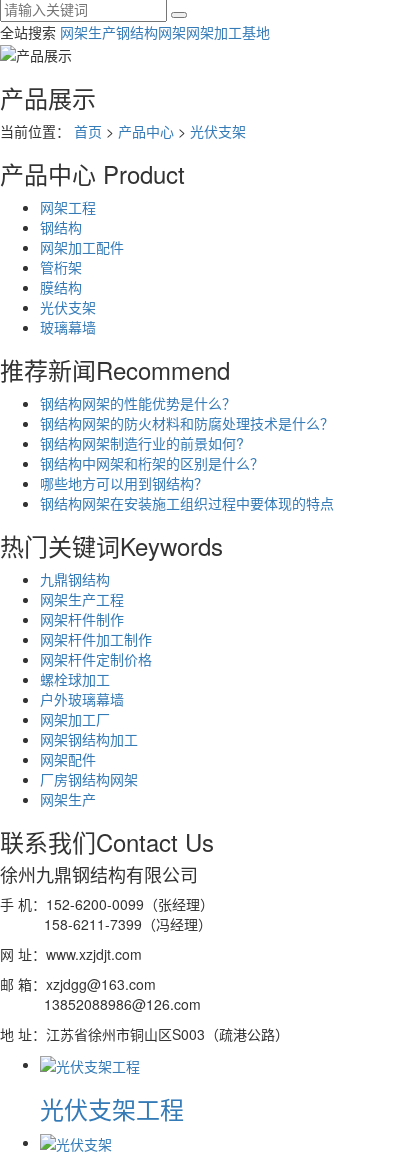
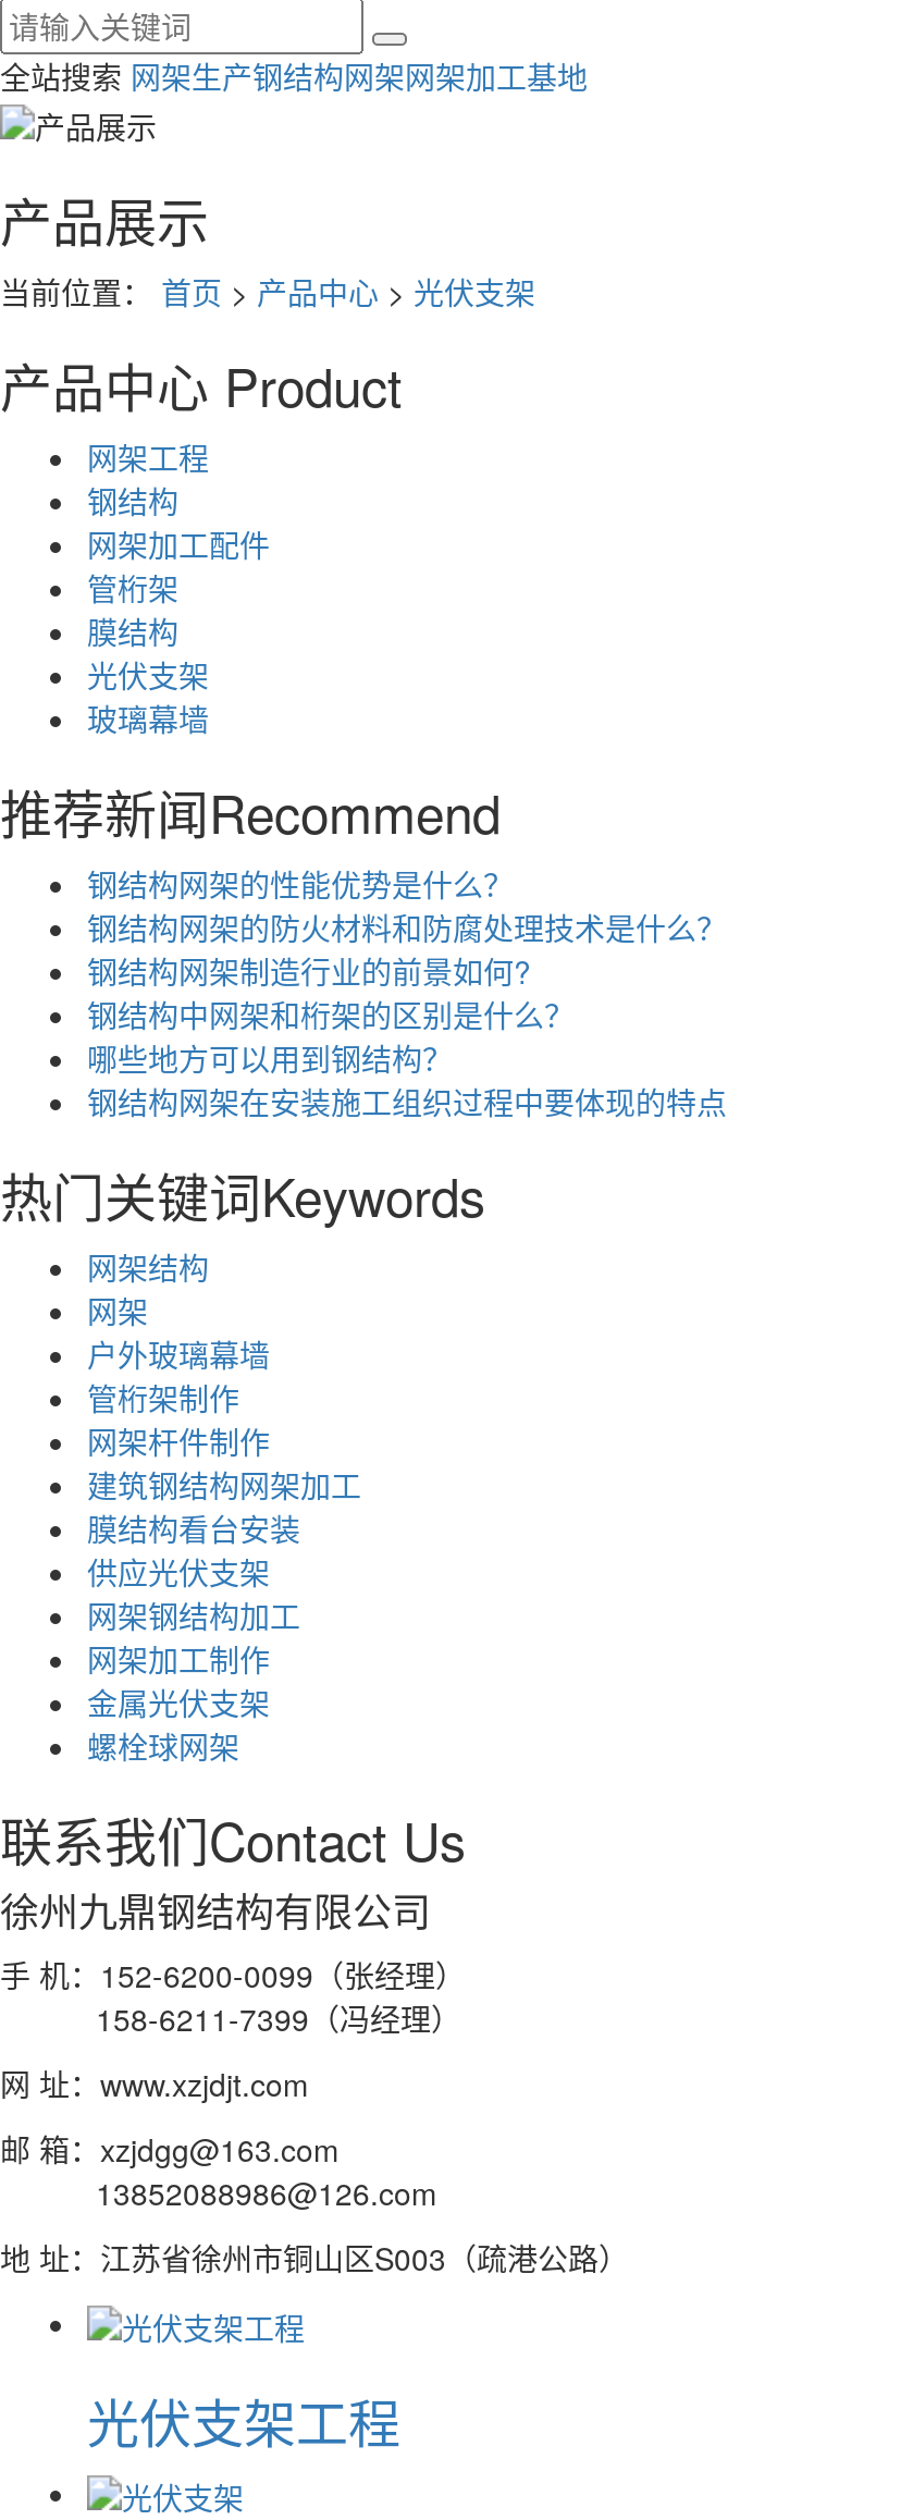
[40,569,124,609] 九鼎钢结构 | 网架生产工程 -> [87,1245,239,1419] 网架结构 | 网架 | 管桁架制作
moved [40,609,124,629] -> [87,1419,270,1462]: 网架杆件制作
[40,629,152,729] 网架杆件加工制作 | 网架杆件定制价格 | 螺栓球加工 | 网架加工厂 -> [87,1462,361,1593] 建筑钢结构网架加工 | 膜结构看台安装 | 供应光伏支架
moved [40,689,124,709] -> [87,1332,270,1375]: 户外玻璃幕墙
[40,749,138,809] 网架配件 | 厂房钢结构网架 | 网架生产 -> [87,1637,270,1767] 网架加工制作 | 金属光伏支架 | 螺栓球网架

